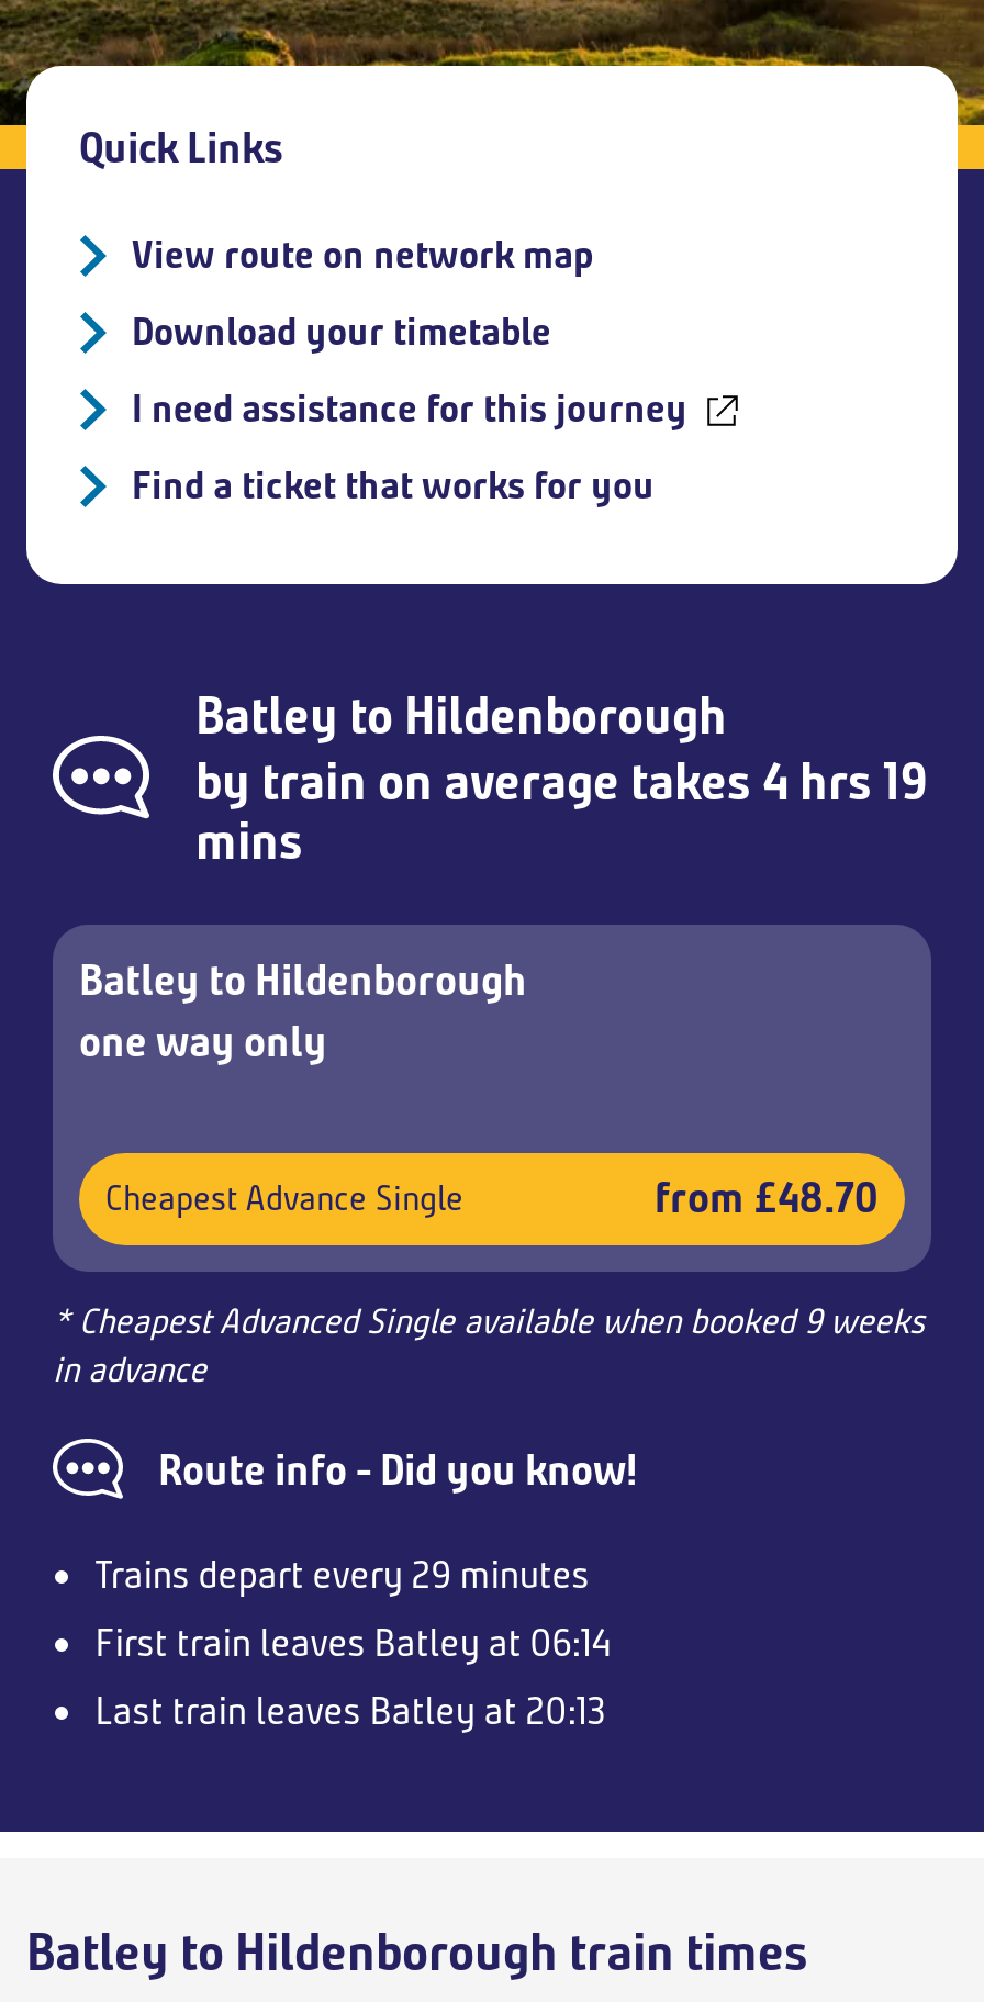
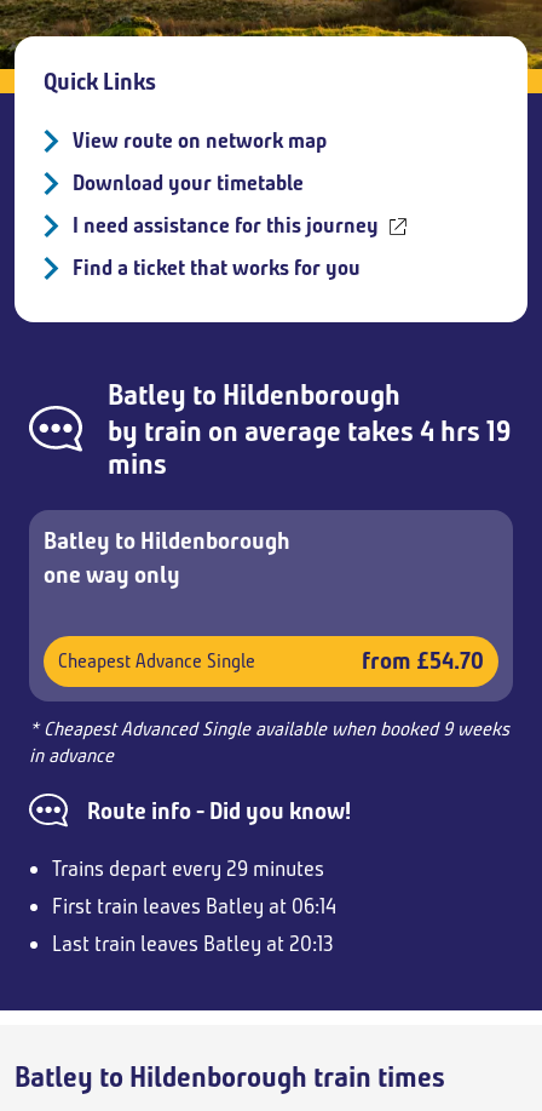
[655,1171,879,1226] from £48.70 -> [362,646,484,676] from £54.70

